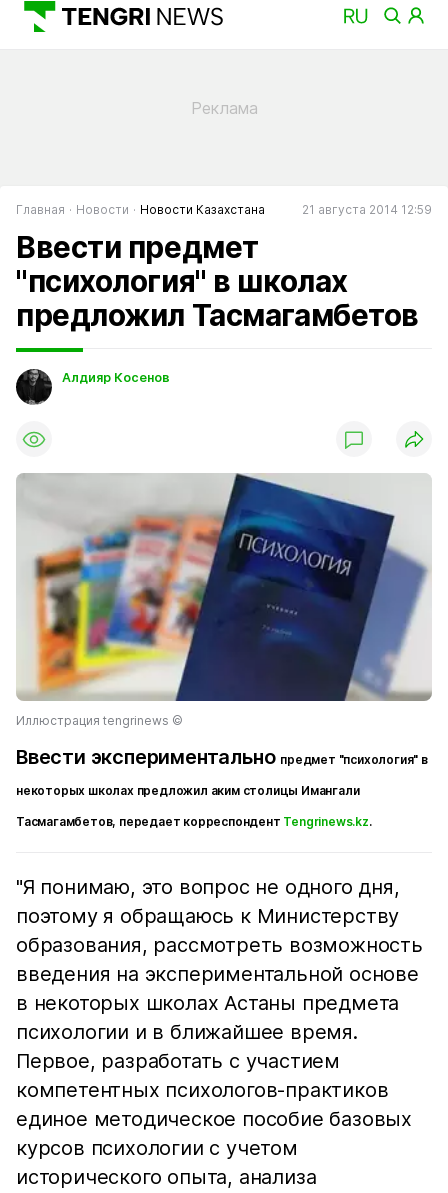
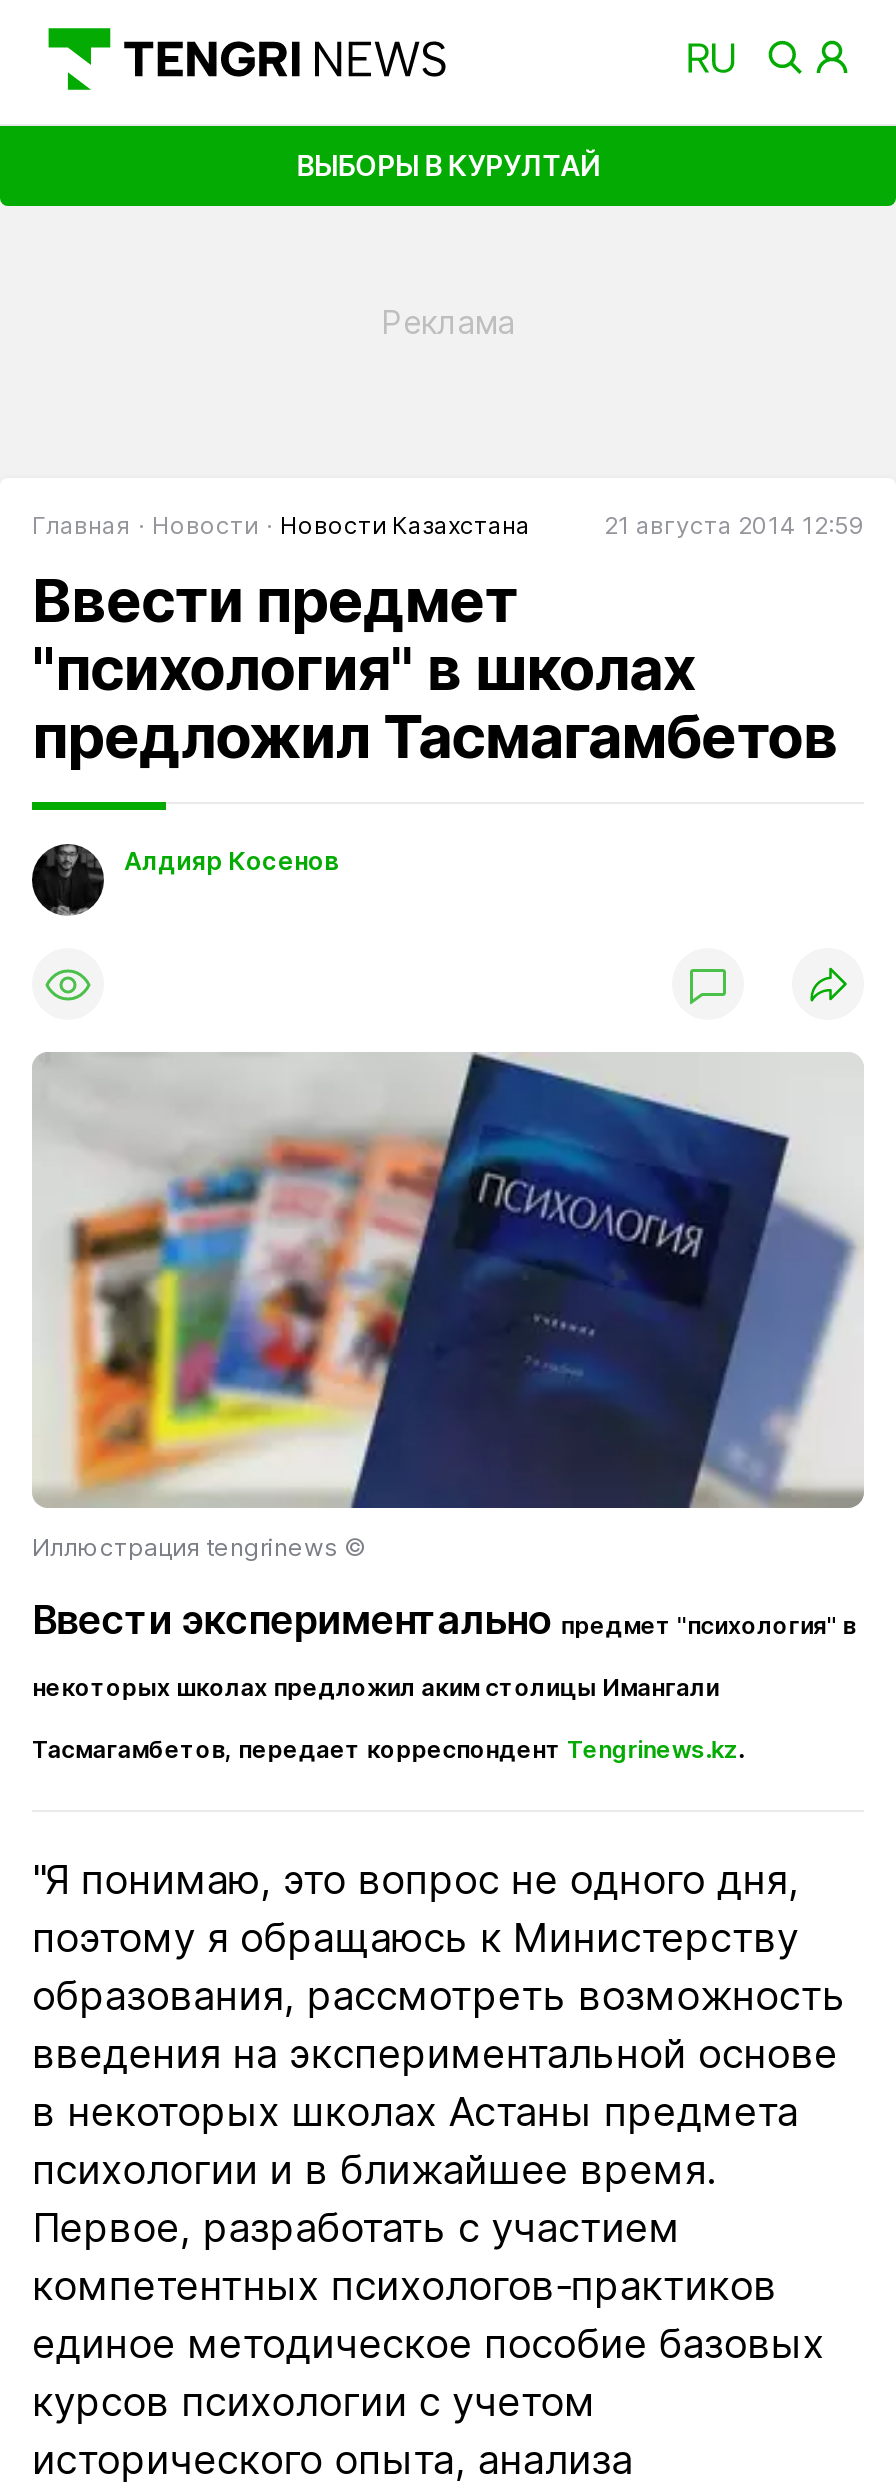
none -> [296,147,600,181] ВЫБОРЫ В КУРУЛТАЙ

